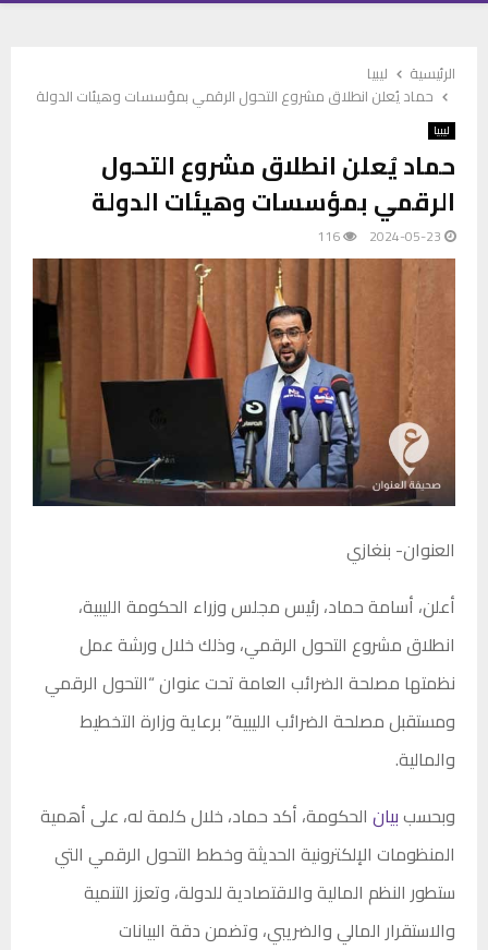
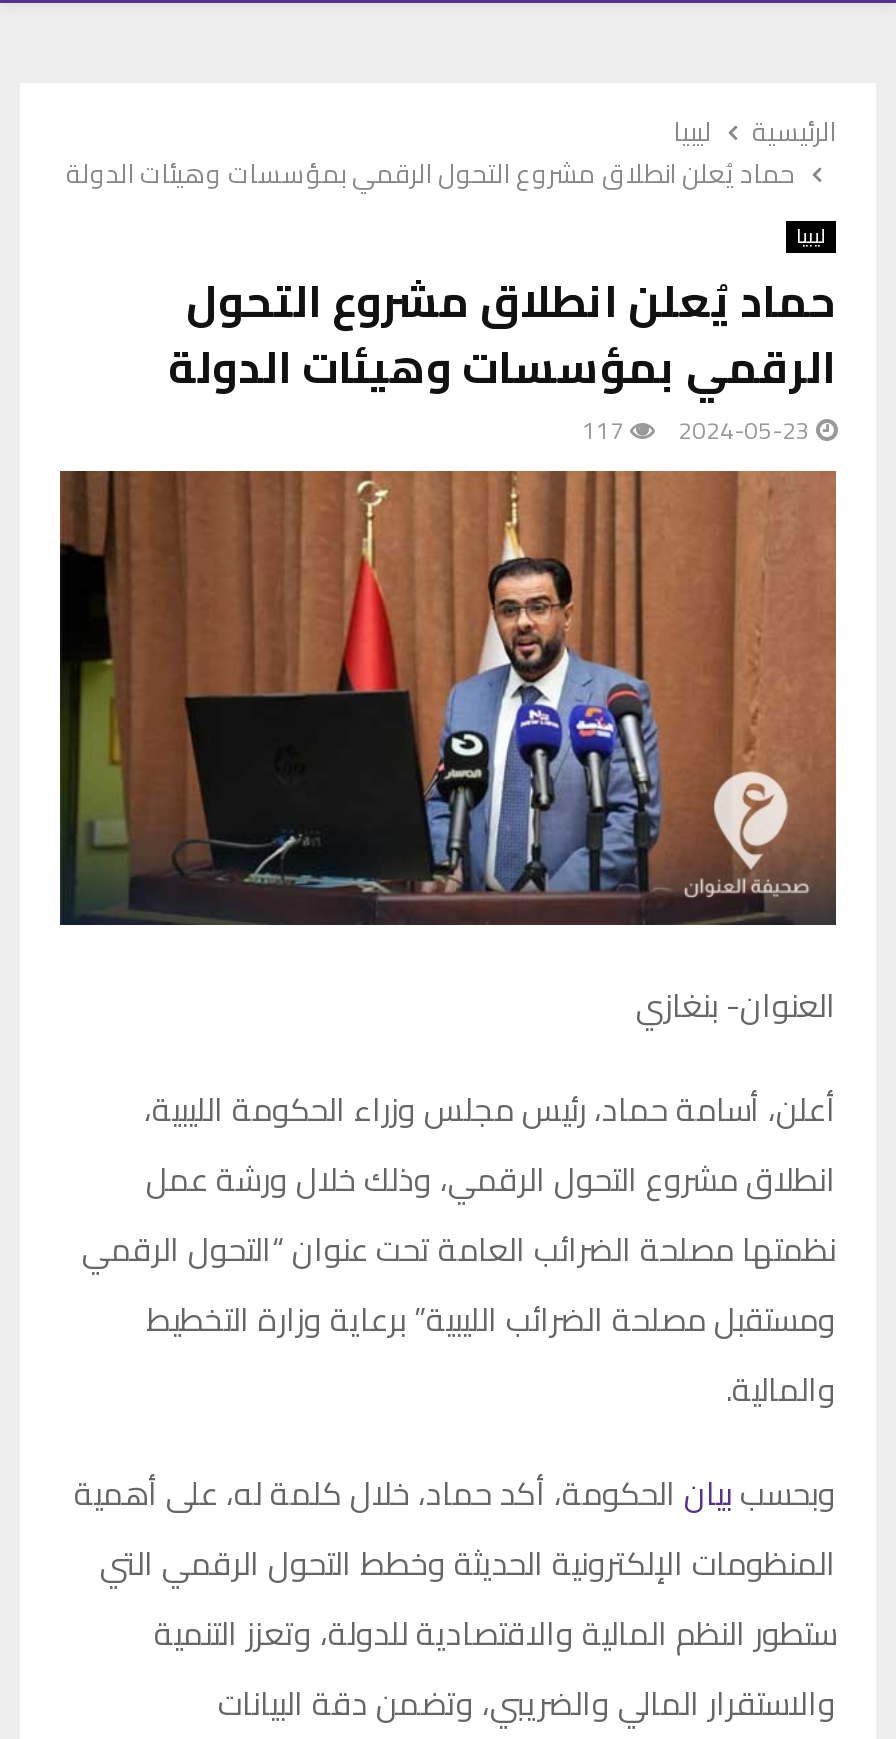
[317,224,441,249] 116 2024-05-23 -> [582,407,810,453] 117 2024-05-23

